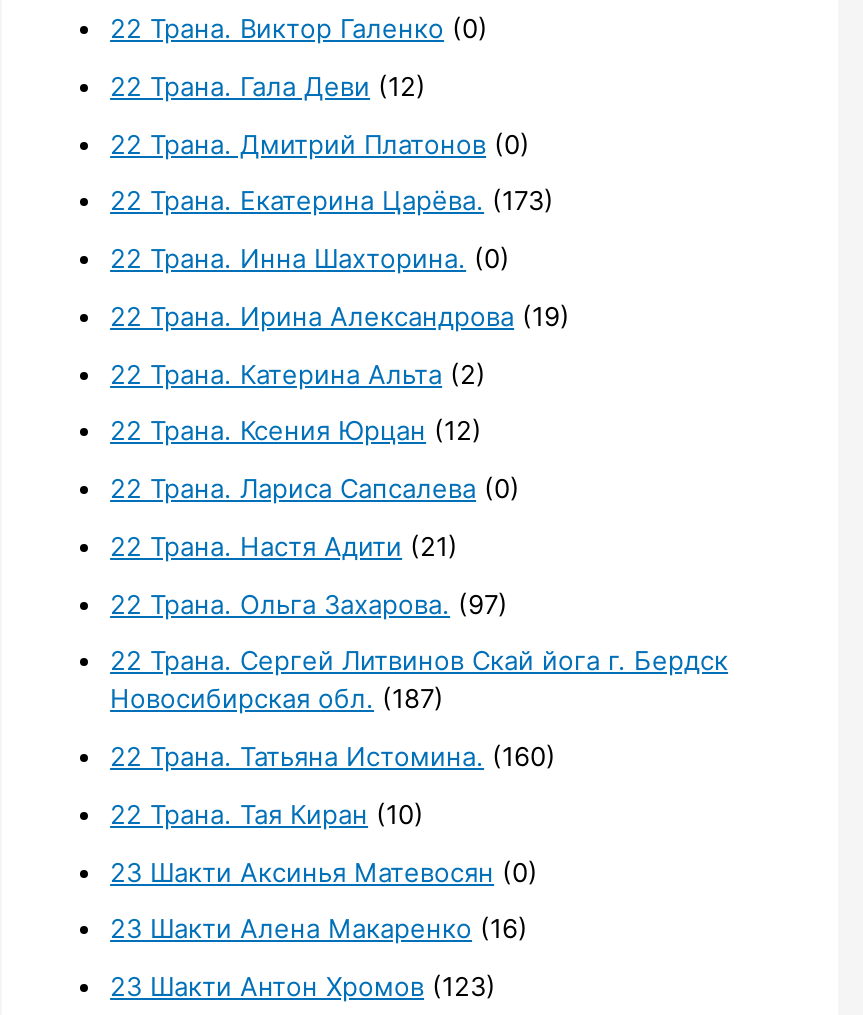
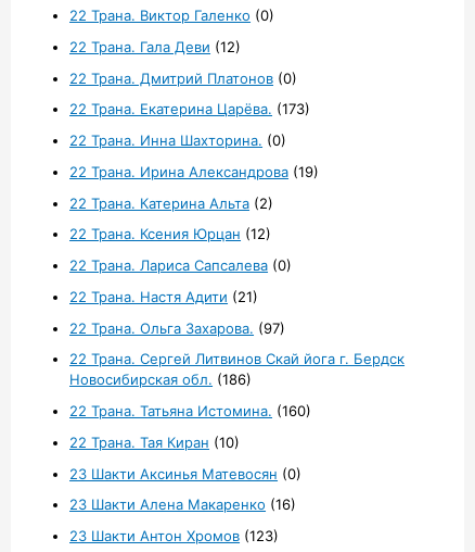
[110,683,444,715] Новосибирская обл. (187) -> [69,371,252,388] Новосибирская обл. (186)

